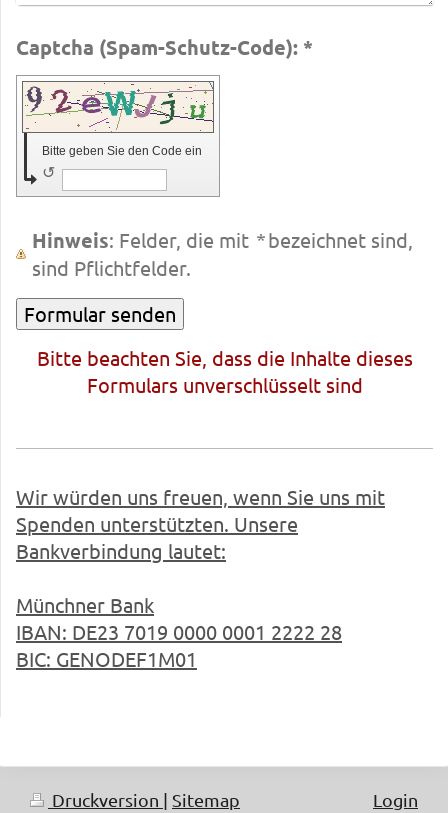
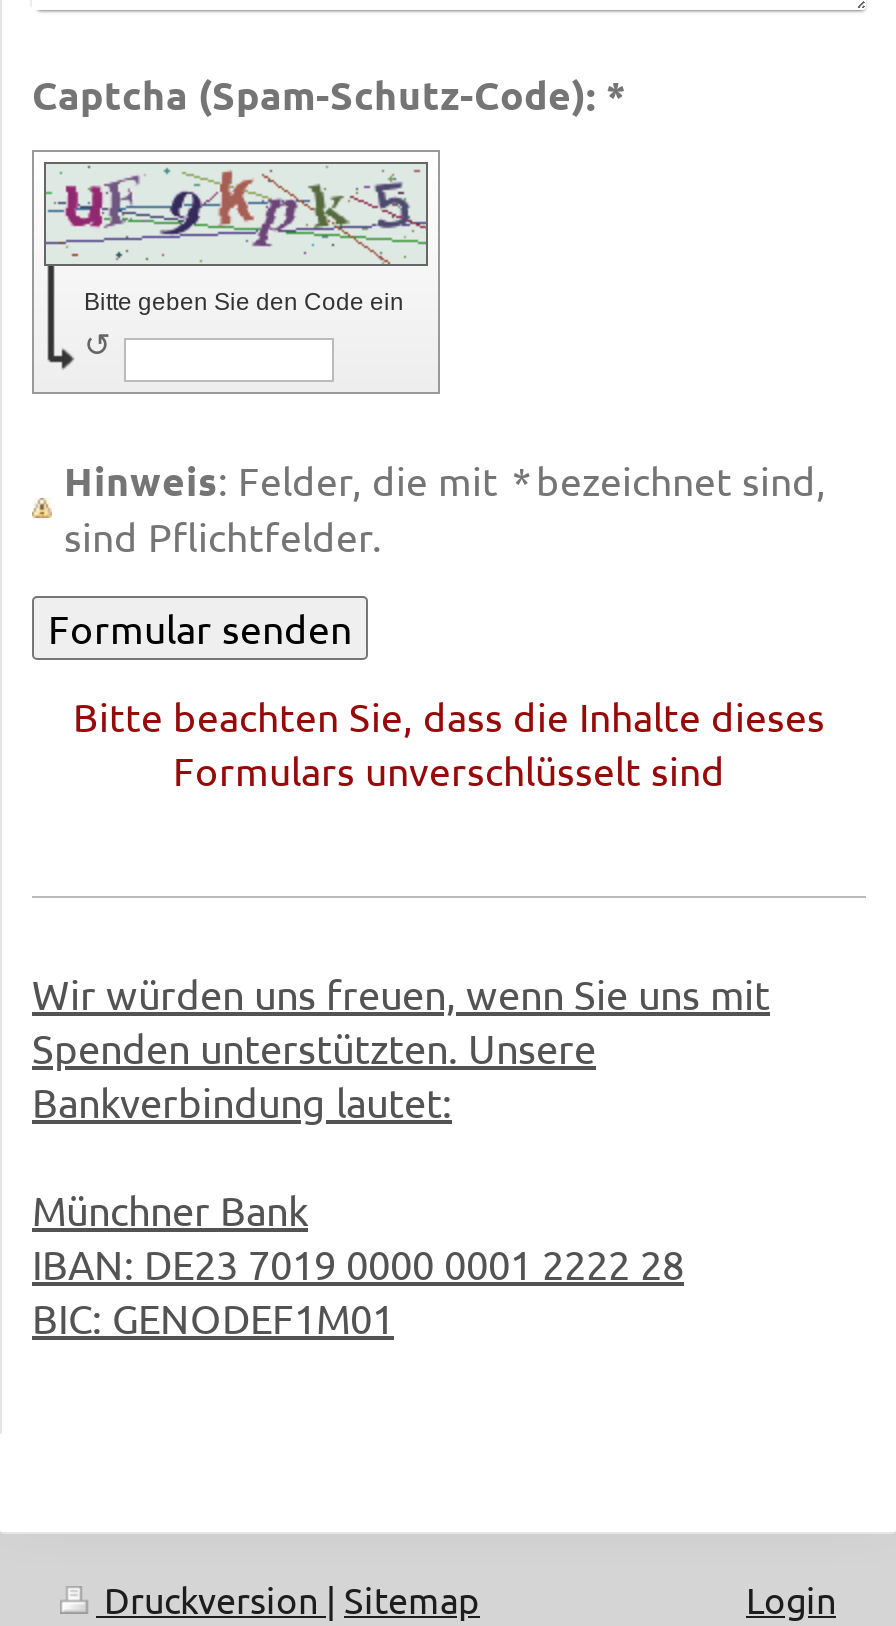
[22,83,214,132] [image] -> [44,166,428,266] [image]

